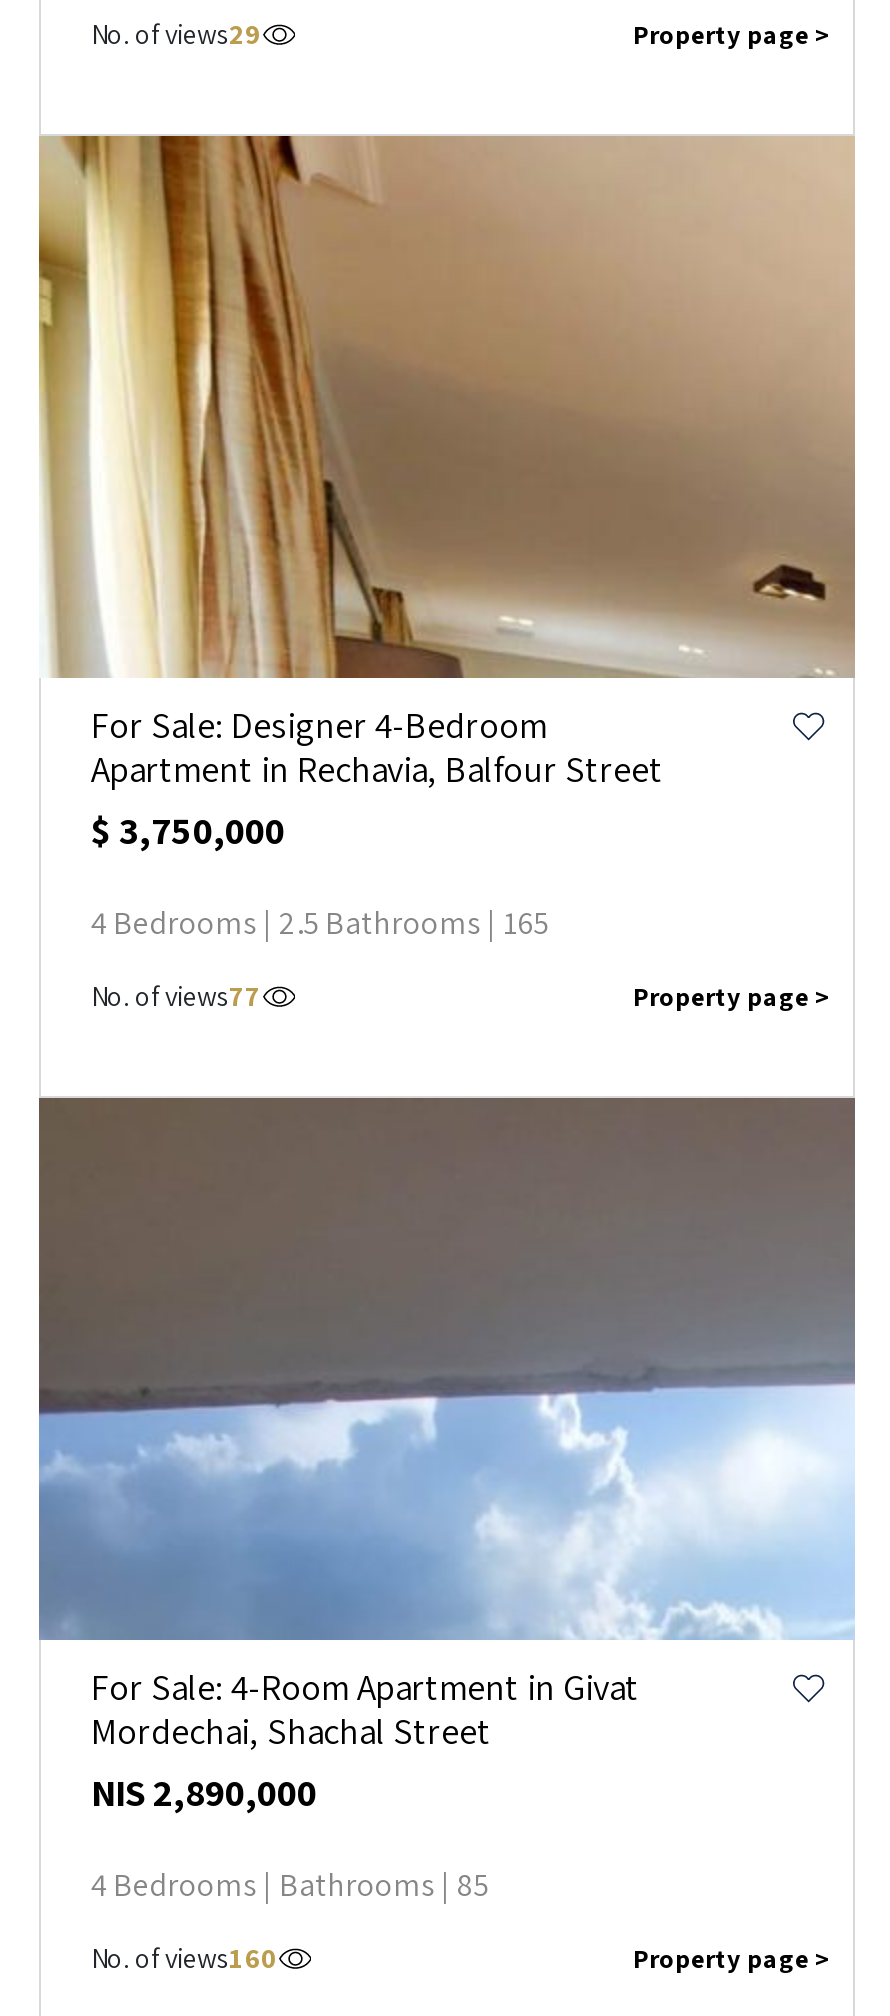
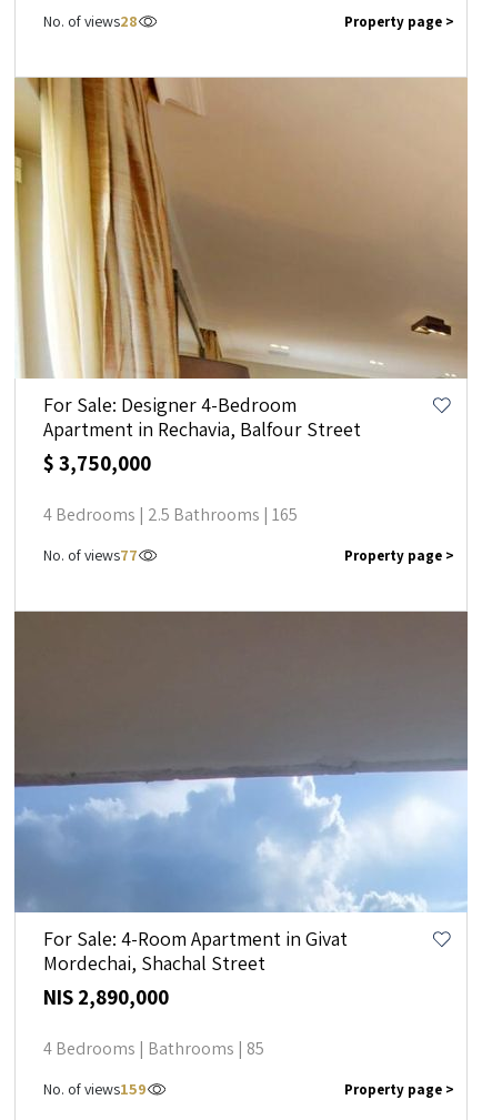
[91,16,261,52] No. of views29 -> [43,11,138,31] No. of views28
[91,1940,277,1976] No. of views160 -> [43,1079,147,1099] No. of views159

